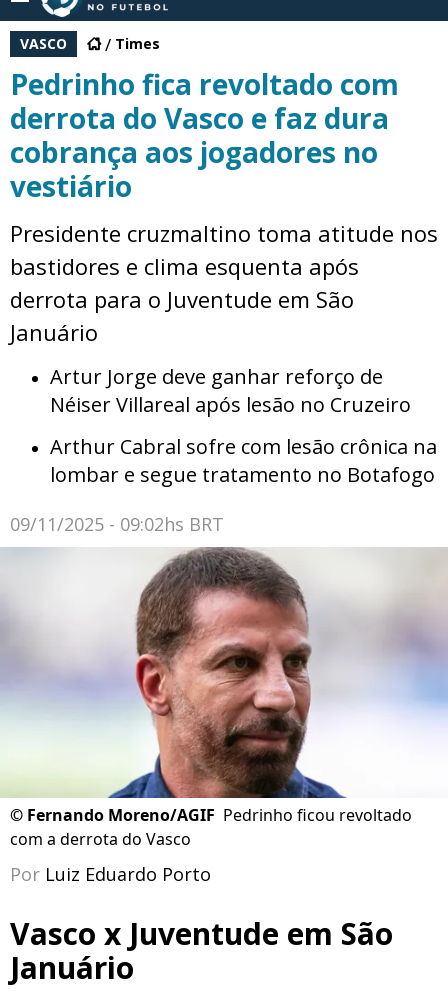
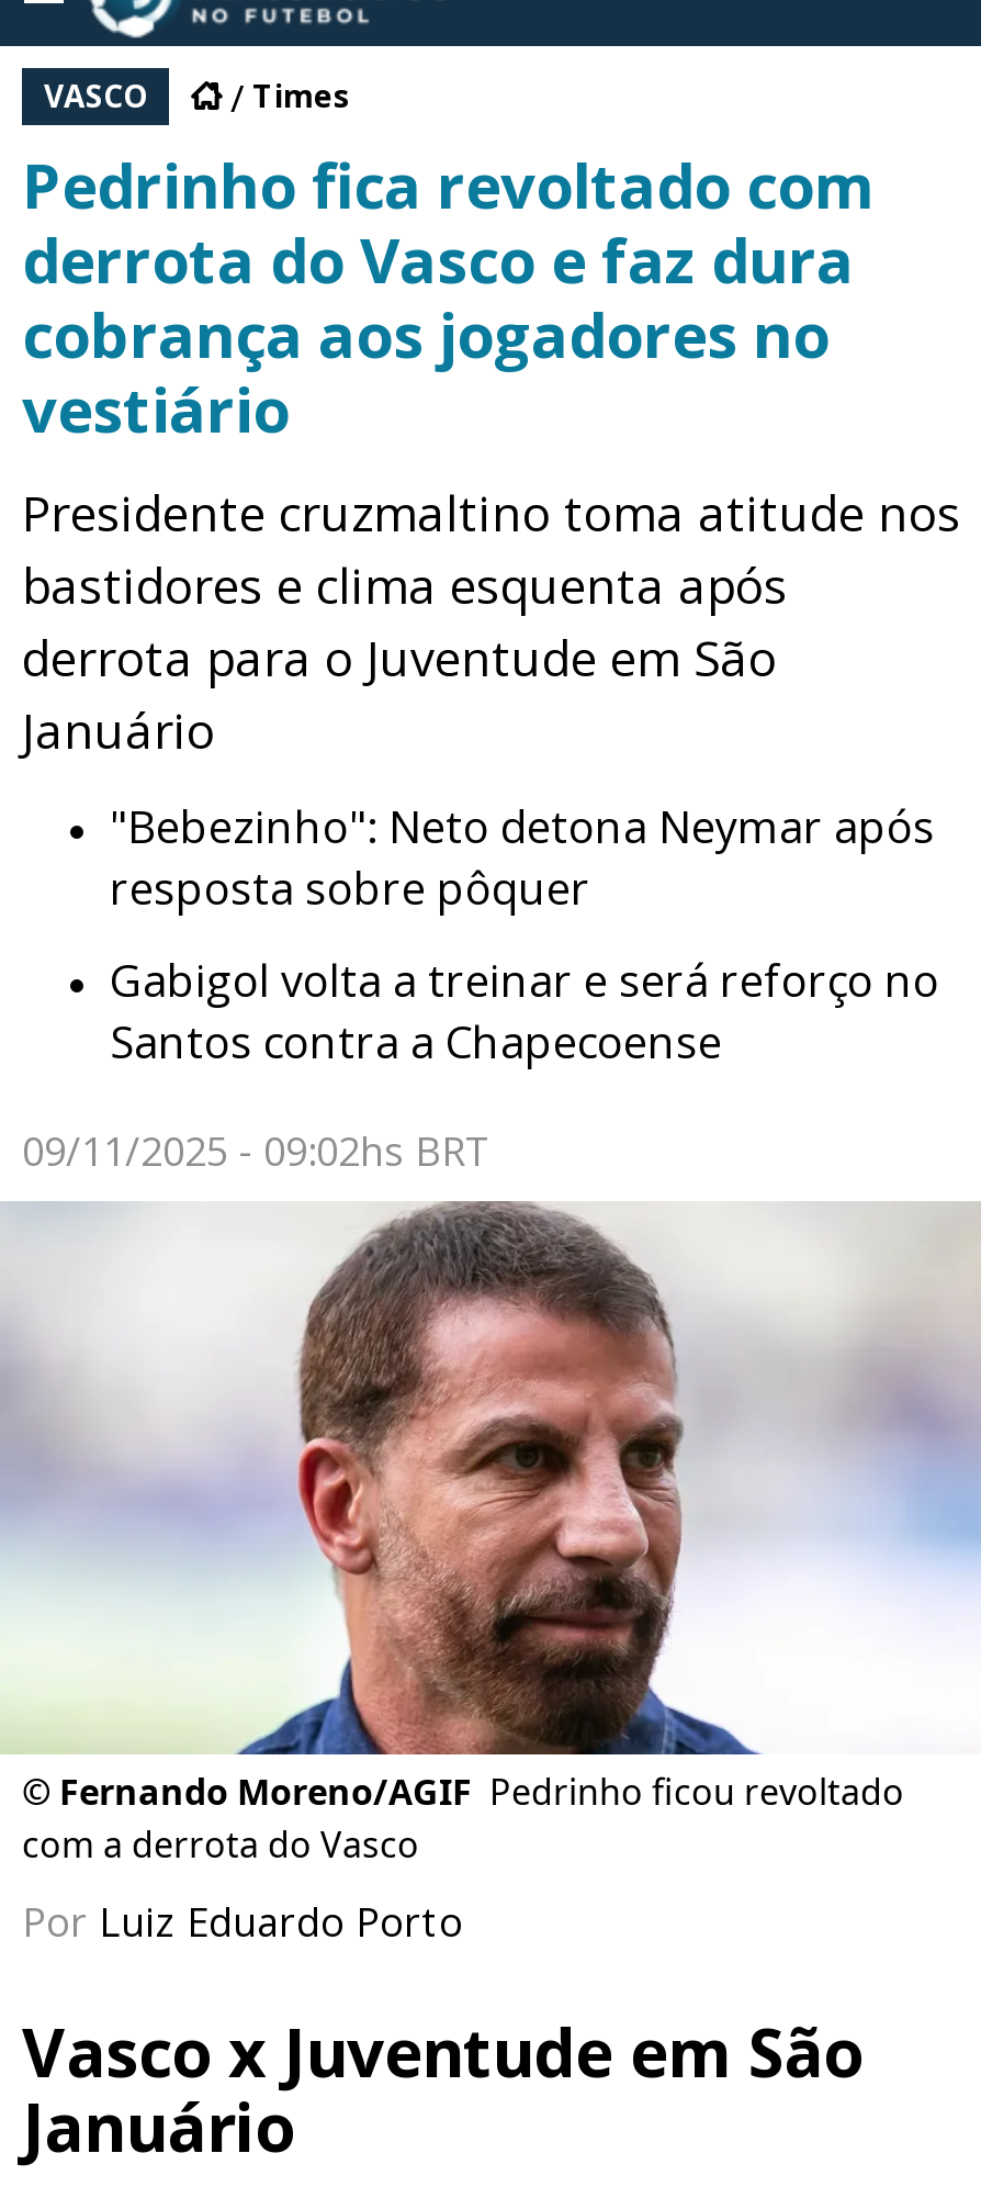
[50,363,411,418] Artur Jorge deve ganhar reforço de | Néiser Villareal após lesão no Cruzeiro -> [110,797,935,918] "Bebezinho": Neto detona Neymar após | resposta sobre pôquer
[50,433,437,488] Arthur Cabral sofre com lesão crônica na | lombar e segue tratamento no Botafogo -> [110,951,939,1072] Gabigol volta a treinar e será reforço no | Santos contra a Chapecoense

